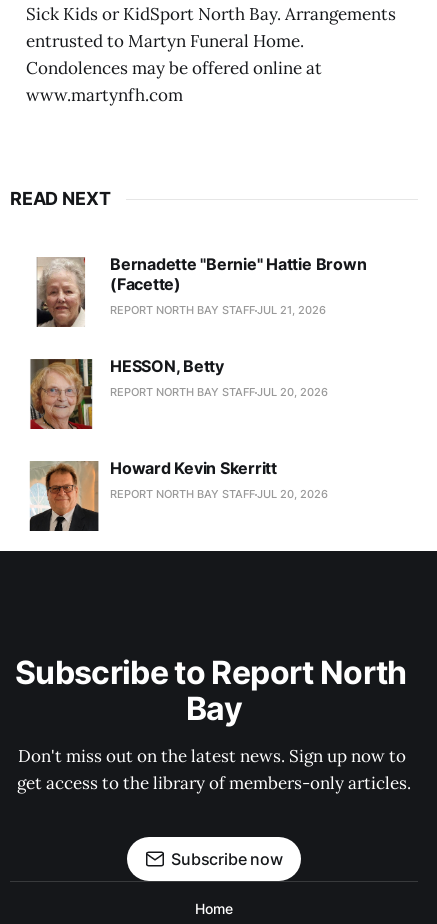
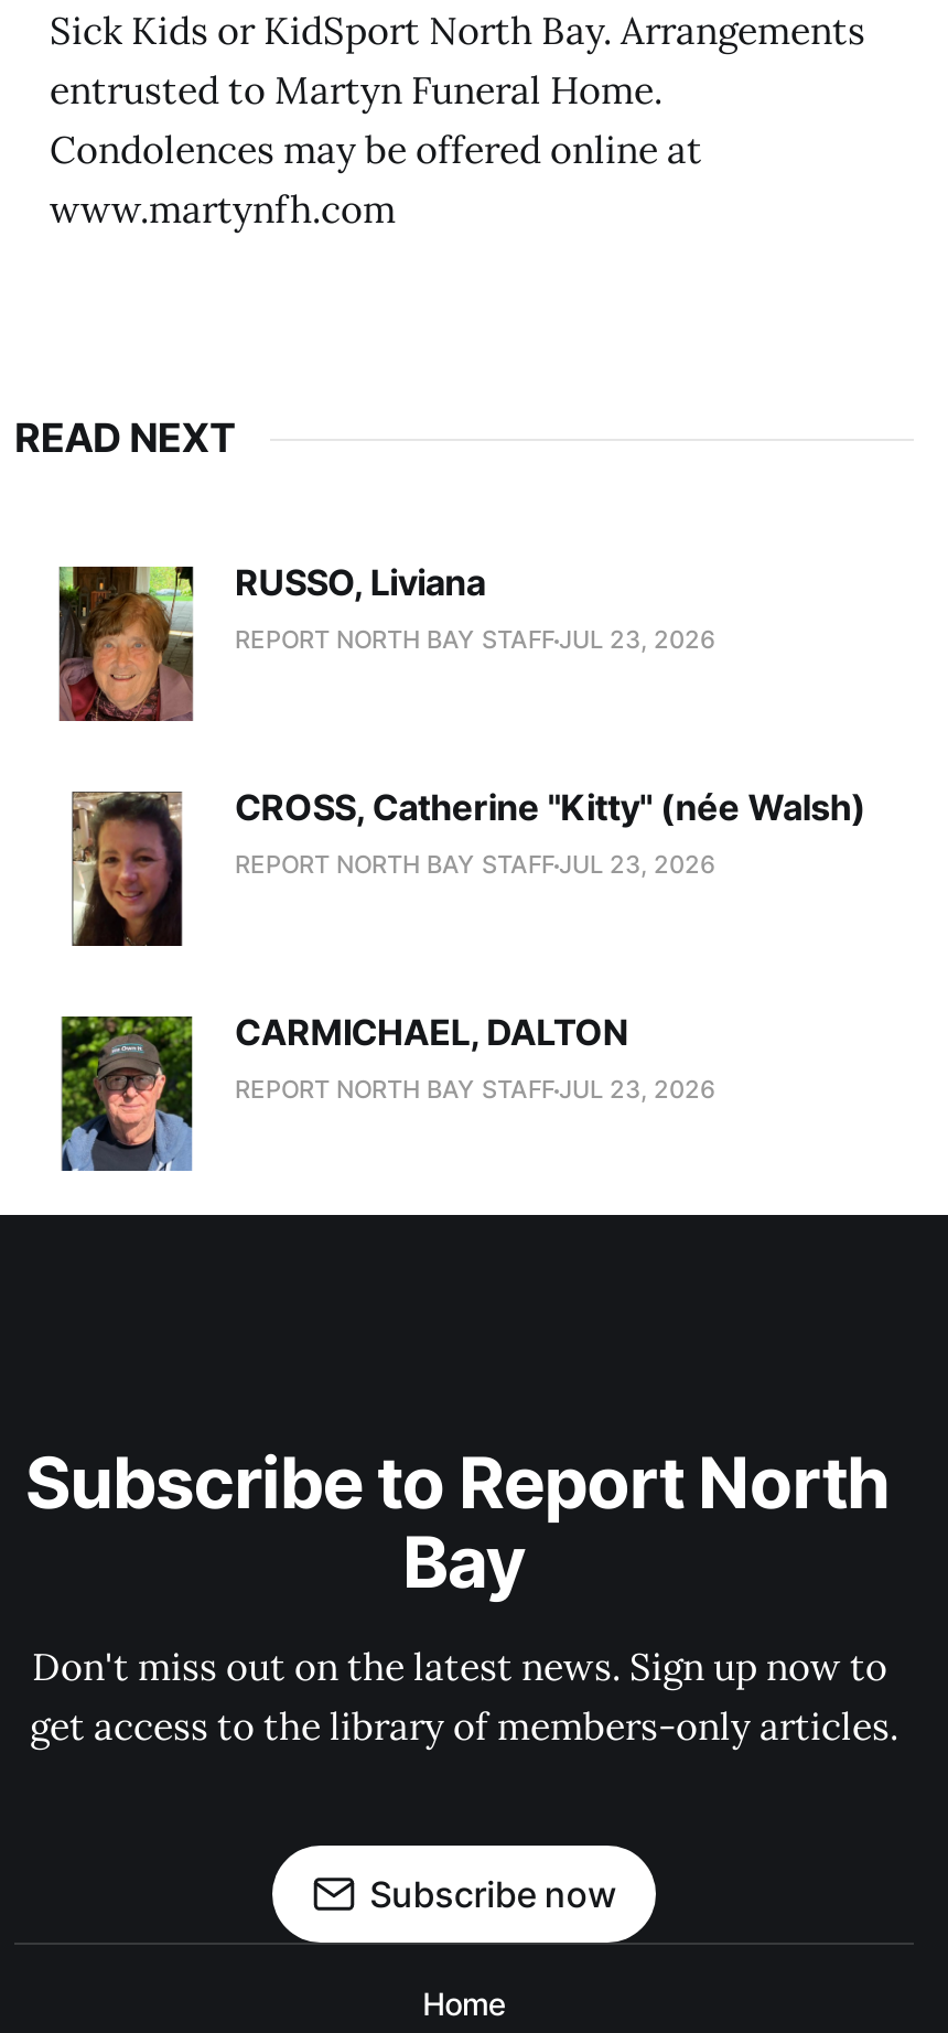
[30,254,366,327] [image] | Bernadette "Bernie" Hattie Brown | (Facette) | REPORT NORTH BAY STAFF JUL 21, 2026 -> [56,561,715,723] [image] | RUSSO, Liviana | REPORT NORTH BAY STAFF JUL 23, 2026
[29,356,328,430] [image] | HESSON, Betty | REPORT NORTH BAY STAFF JUL 20, 2026 -> [58,786,866,948] [image] | CROSS, Catherine "Kitty" (née Walsh) | REPORT NORTH BAY STAFF JUL 23, 2026
[29,458,328,532] [image] | Howard Kevin Skerritt | REPORT NORTH BAY STAFF JUL 20, 2026 -> [58,1011,715,1173] [image] | CARMICHAEL, DALTON | REPORT NORTH BAY STAFF JUL 23, 2026

